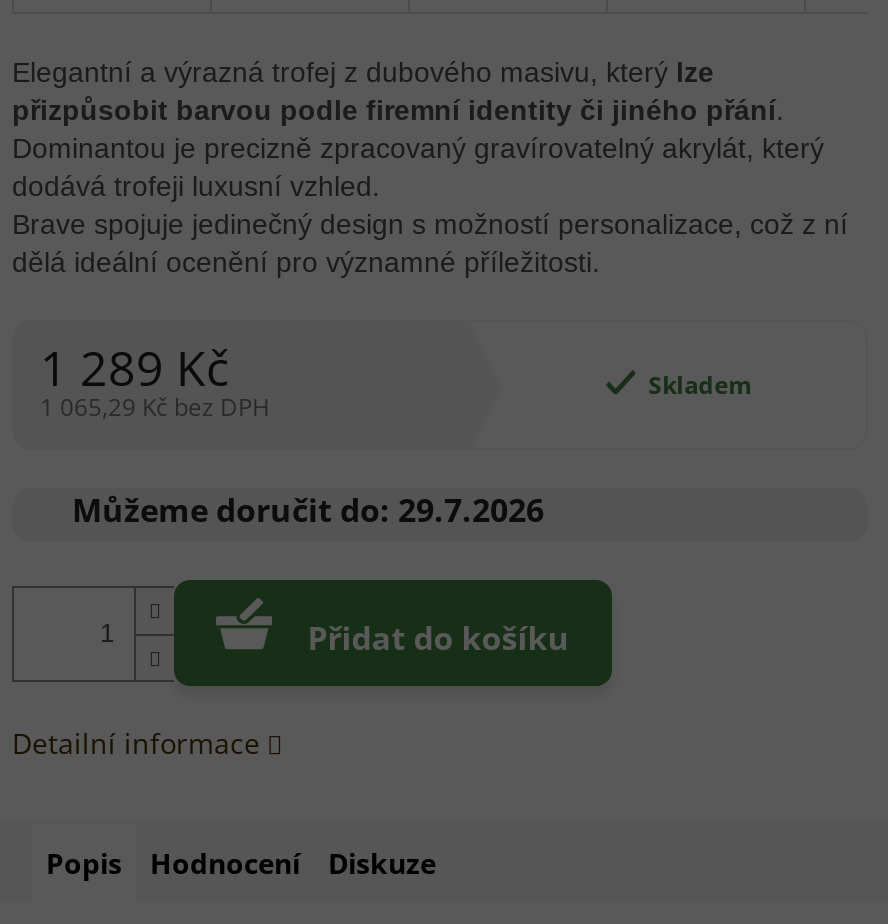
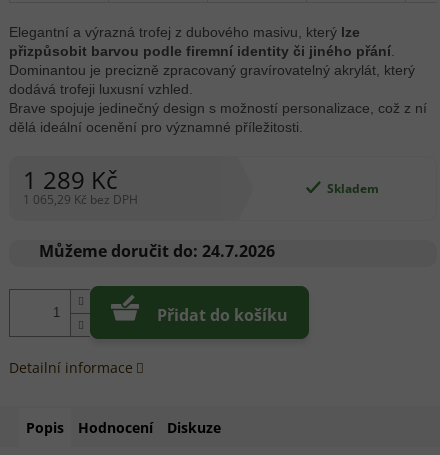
[72,489,544,533] Můžeme doručit do: 29.7.2026 -> [39,240,275,262] Můžeme doručit do: 24.7.2026

